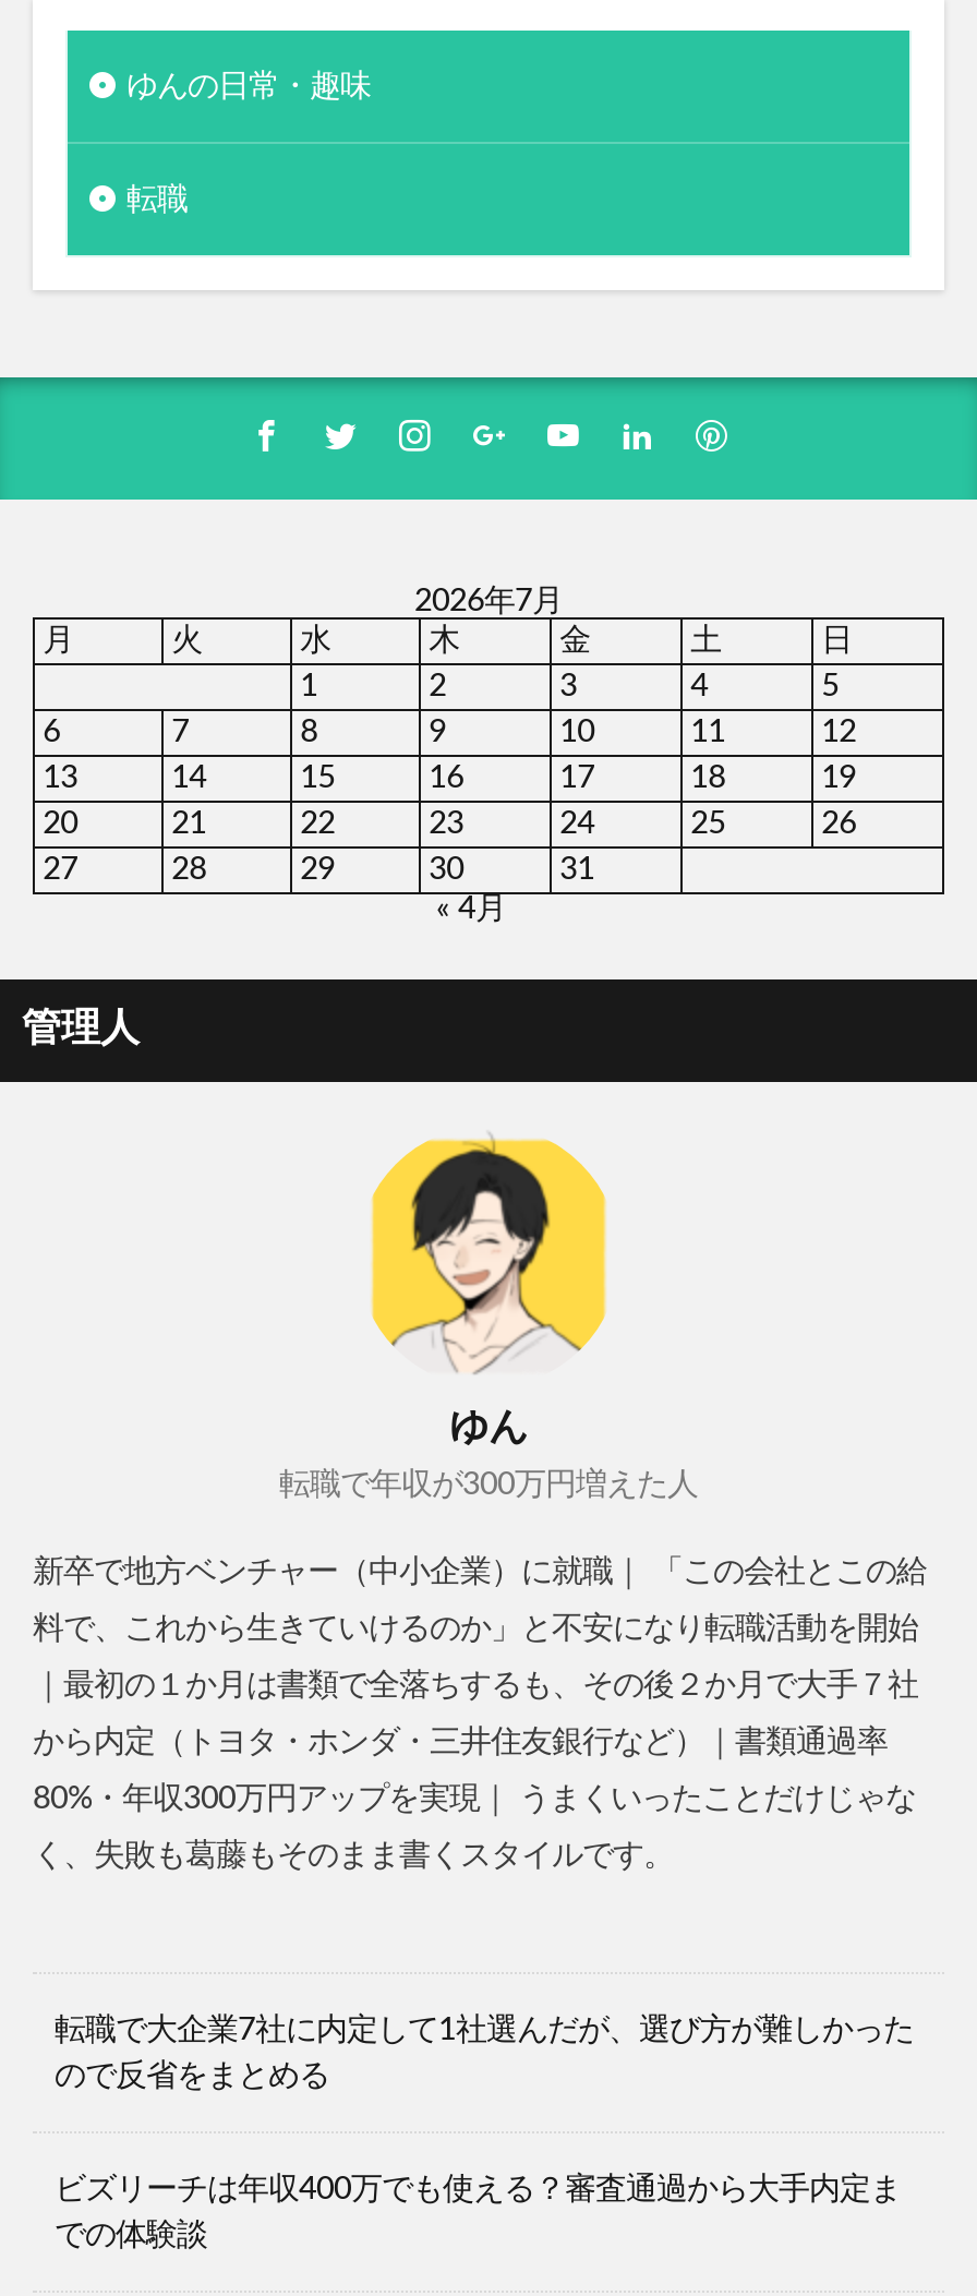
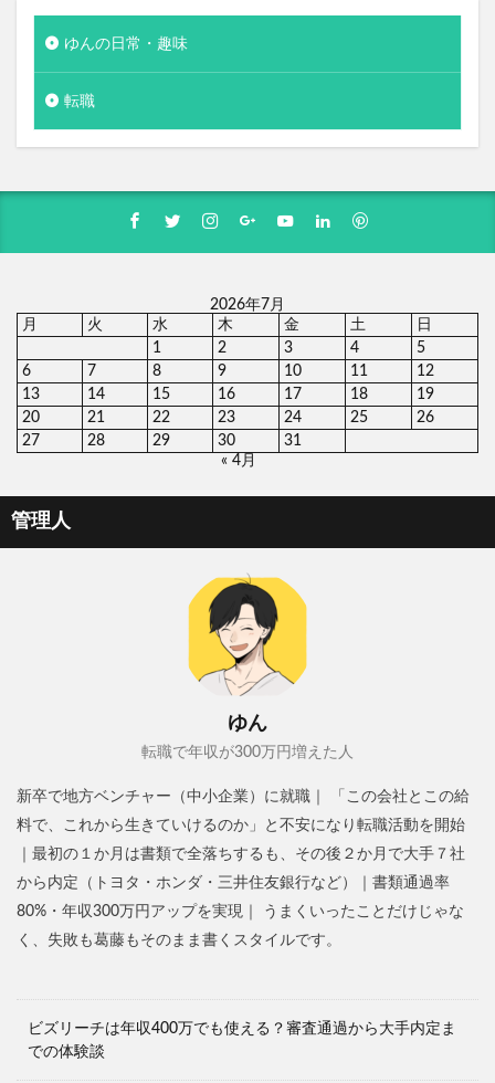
[55,2013,914,2092] 転職で大企業7社に内定して1社選んだが、選び方が難しかった | ので反省をまとめる -> none

